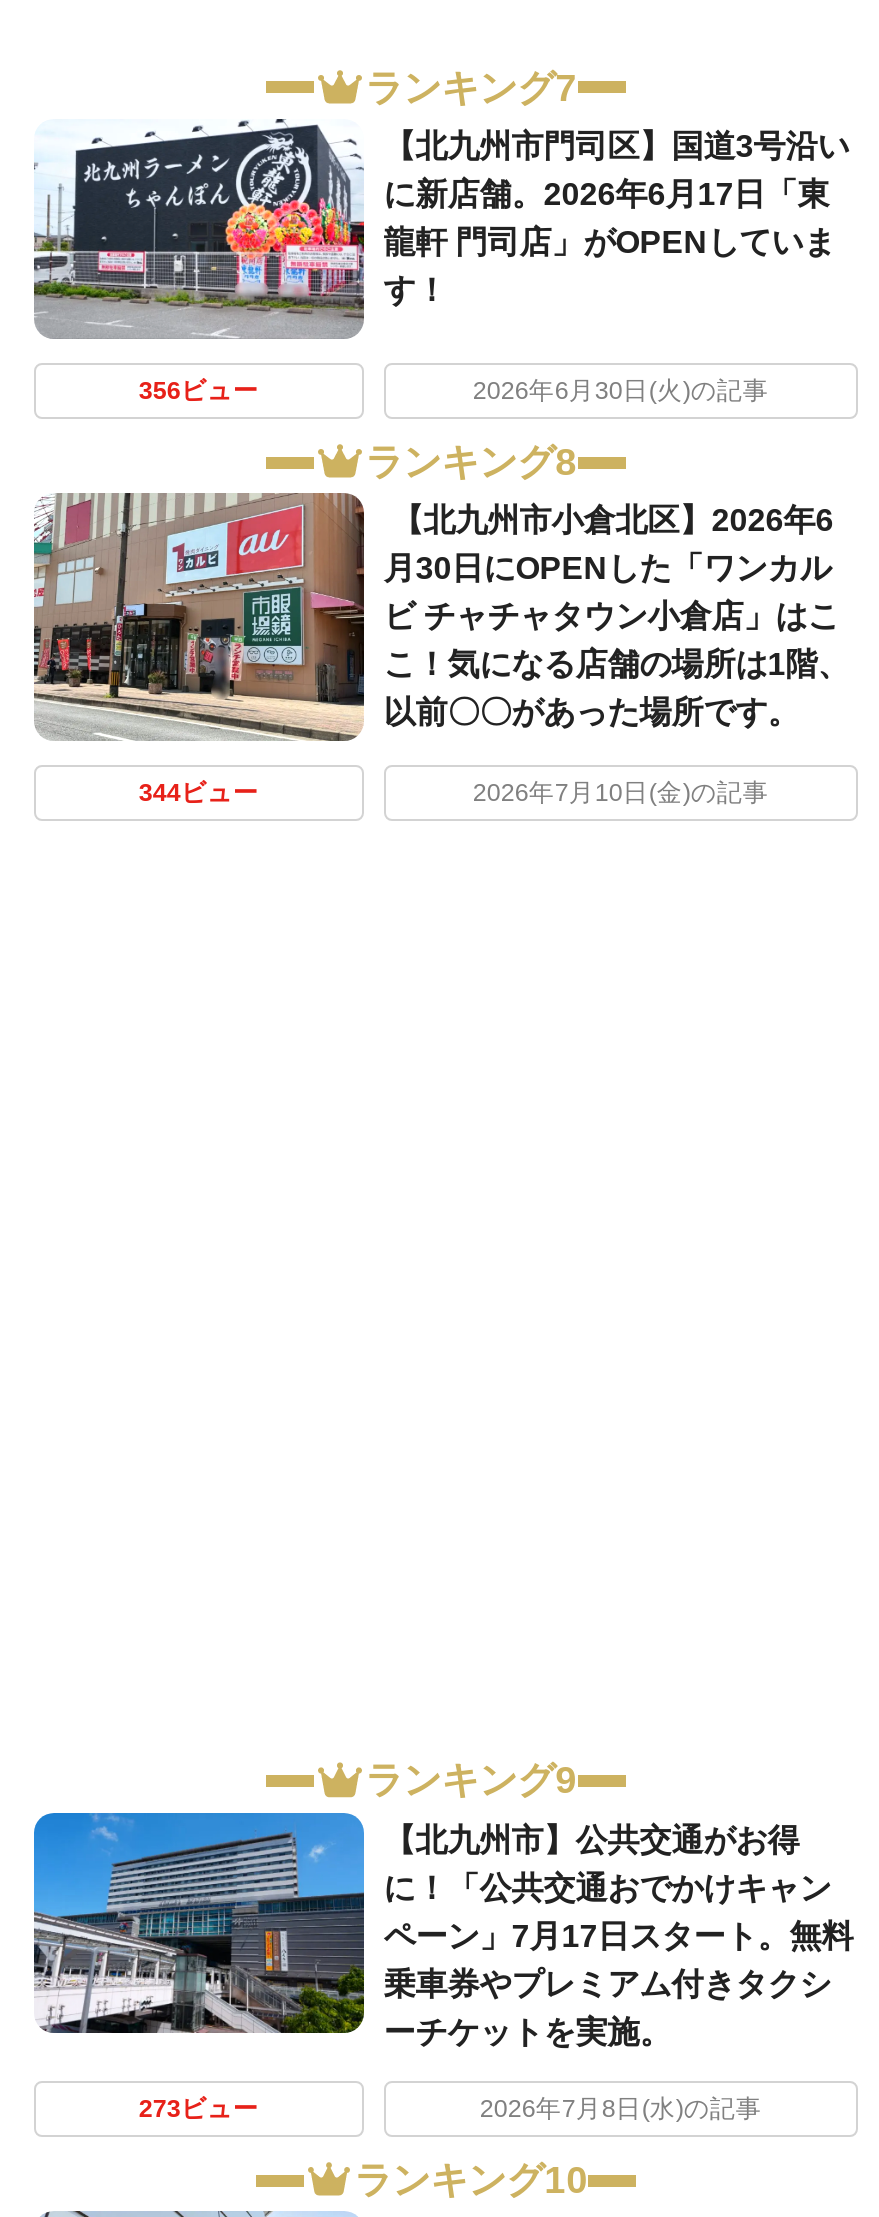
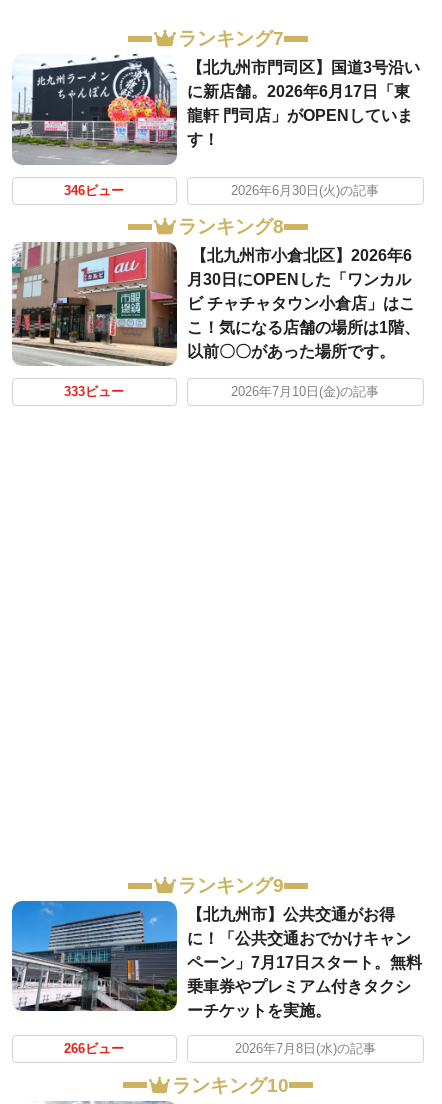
[139,377,259,405] 356ビュー -> [64,183,124,197] 346ビュー
[139,779,259,807] 344ビュー -> [64,385,124,399] 333ビュー
[139,2094,259,2122] 273ビュー -> [64,1042,124,1056] 266ビュー

